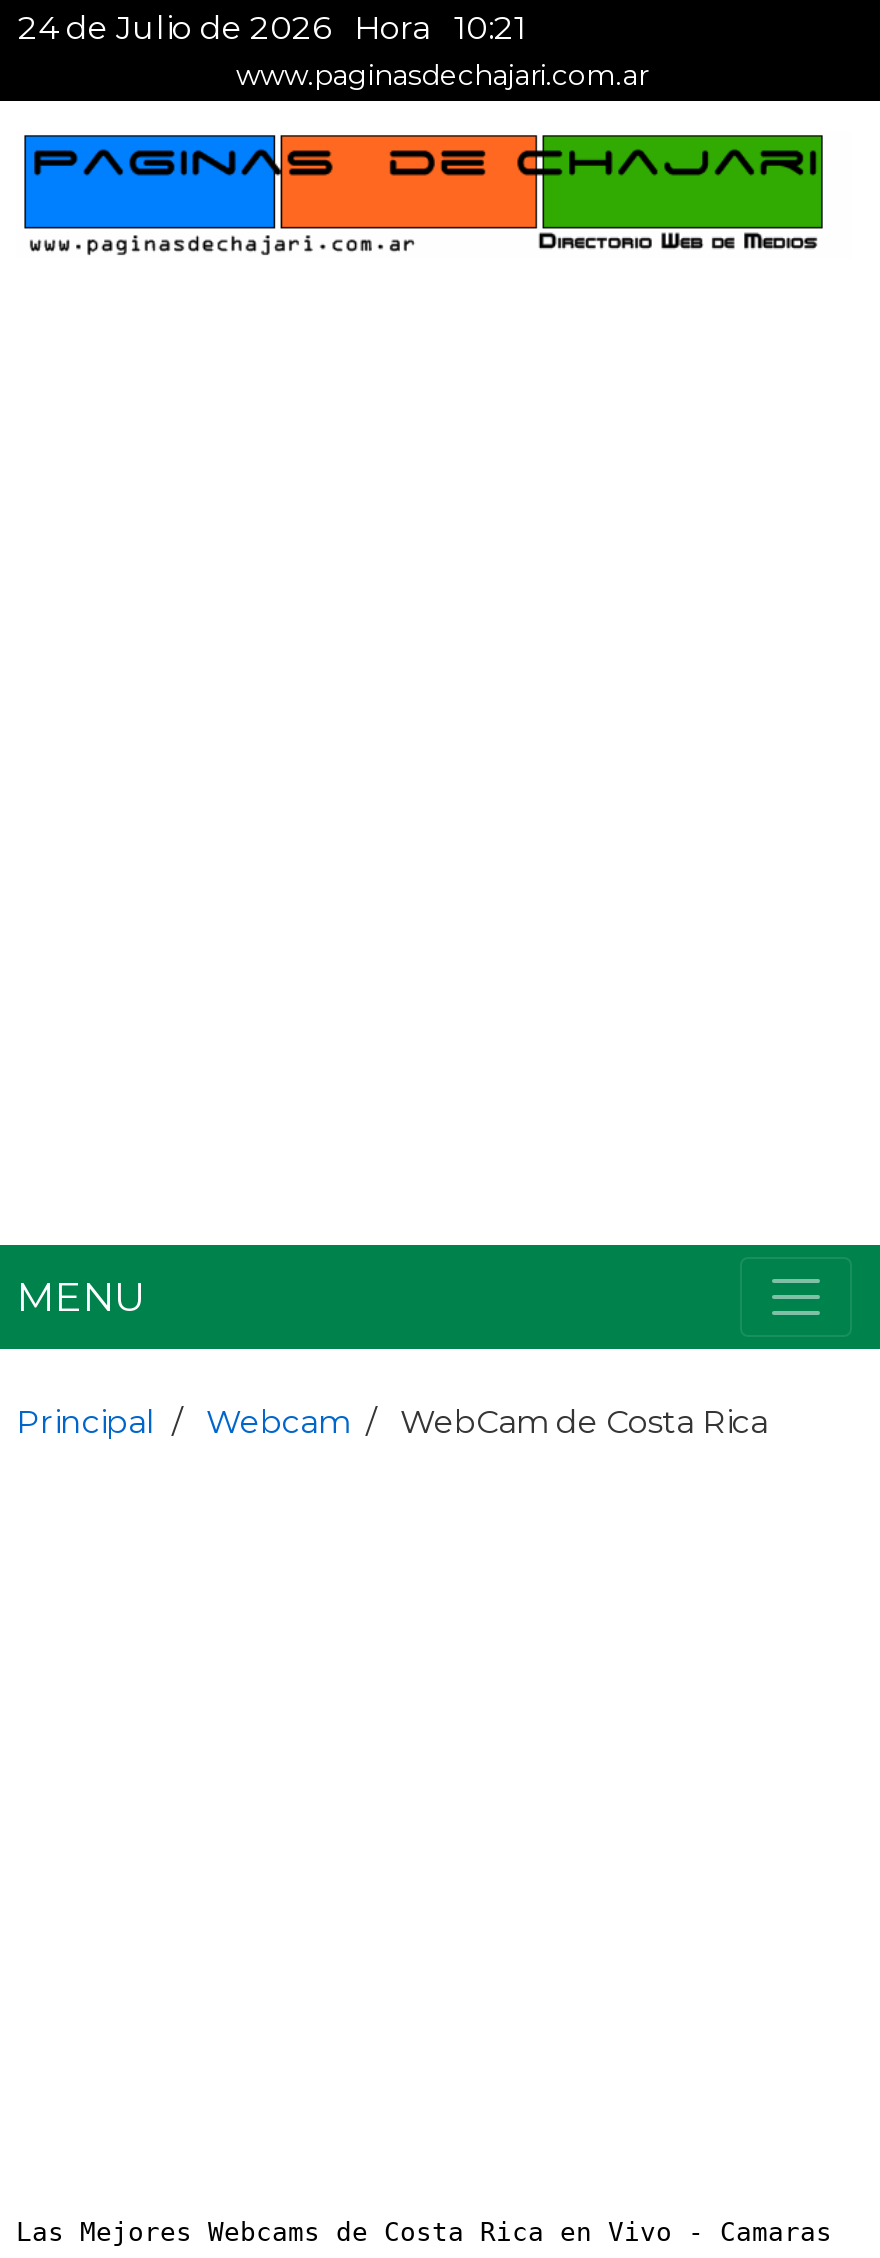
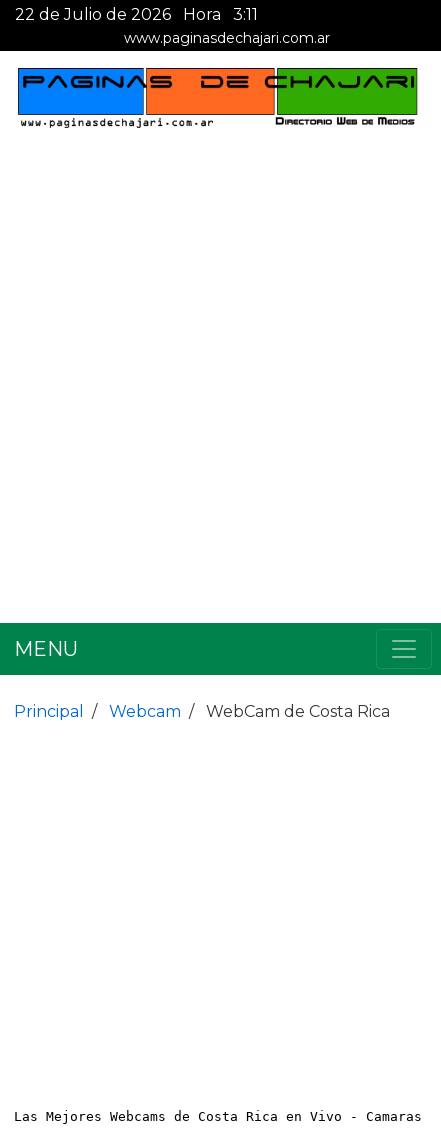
[18,9,330,47] 24 de Julio de 2026 -> [15,5,171,24] 22 de Julio de 2026
[354,9,526,47] Hora 10:21 -> [183,5,258,24] Hora 3:11

